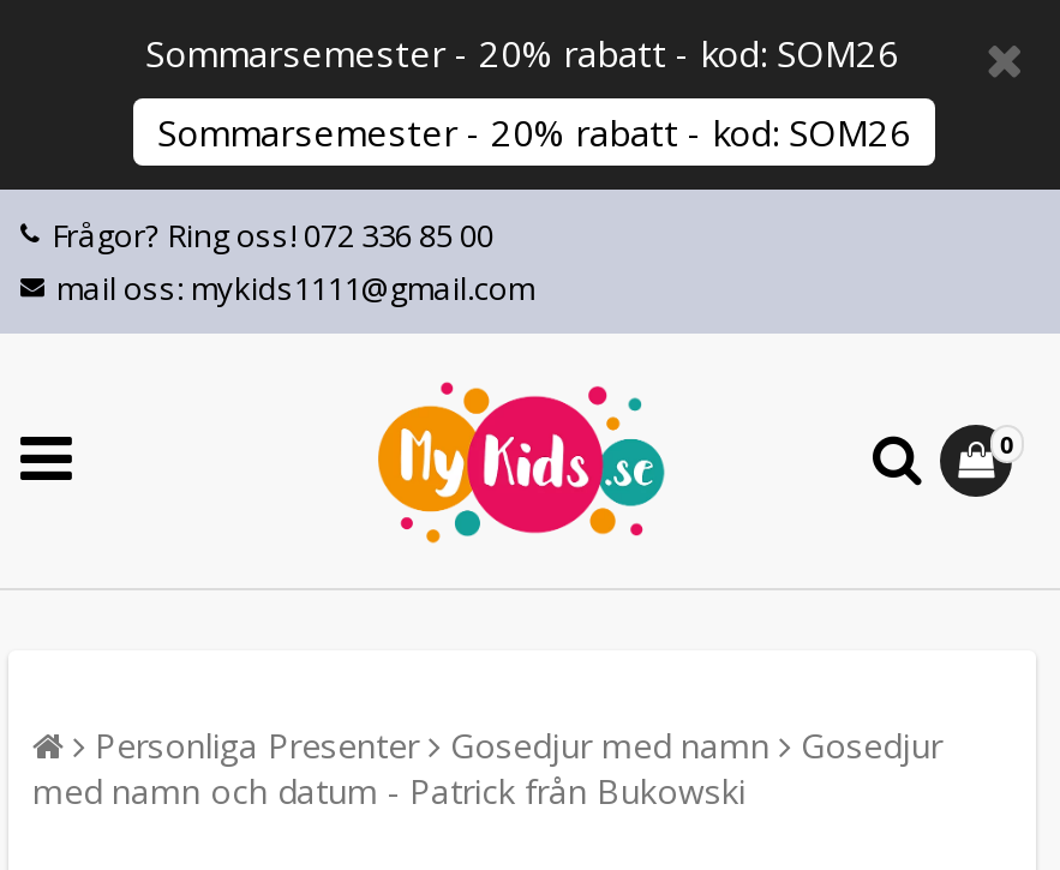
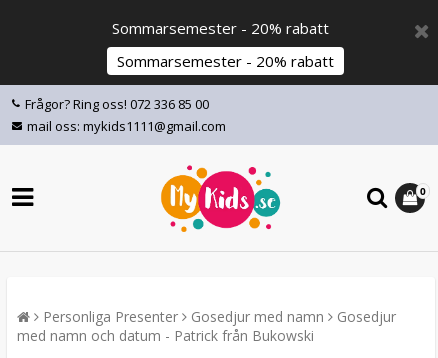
[145,29,899,77] Sommarsemester - 20% rabatt - kod: SOM26 -> [112,18,329,38] Sommarsemester - 20% rabatt
[157,108,911,156] Sommarsemester - 20% rabatt - kod: SOM26 -> [117,51,334,71] Sommarsemester - 20% rabatt

